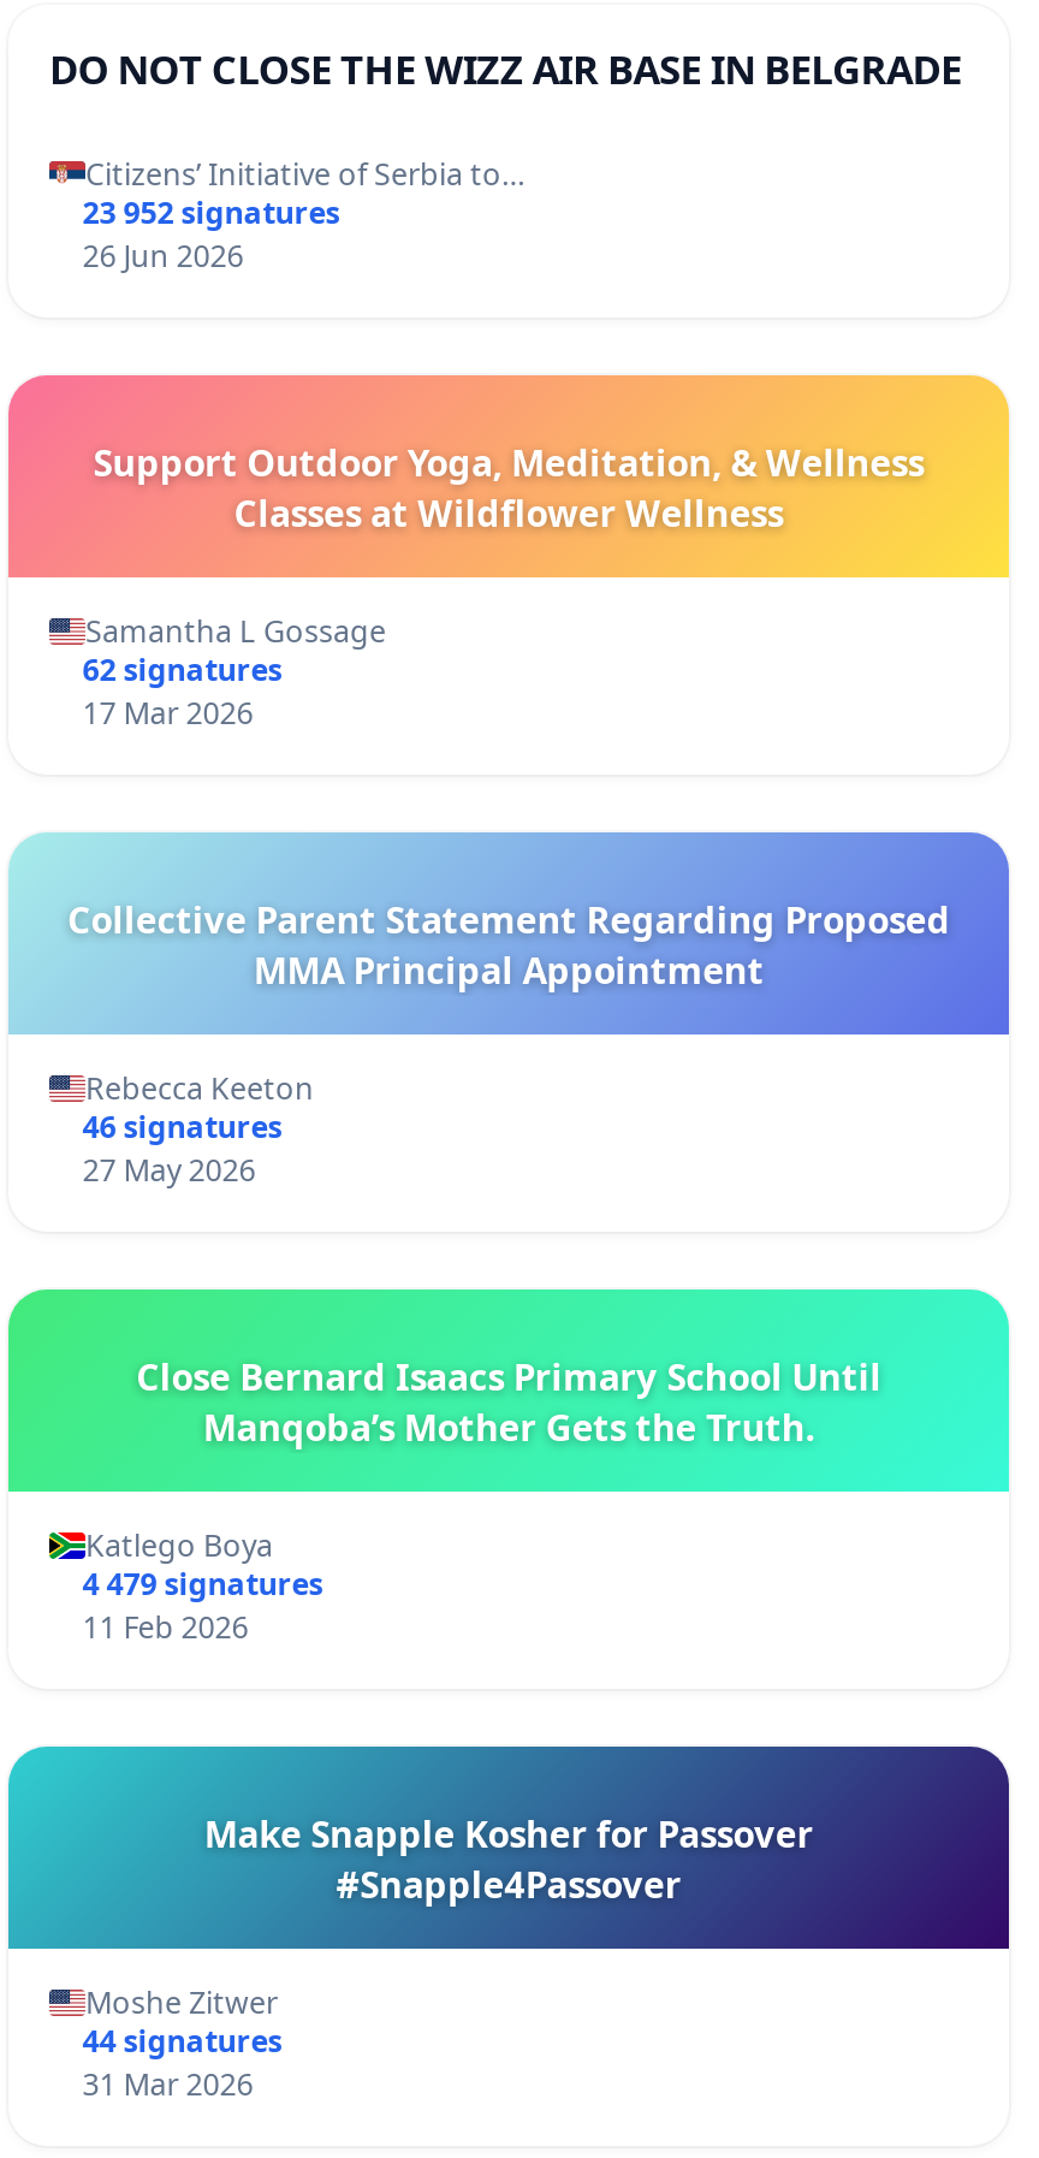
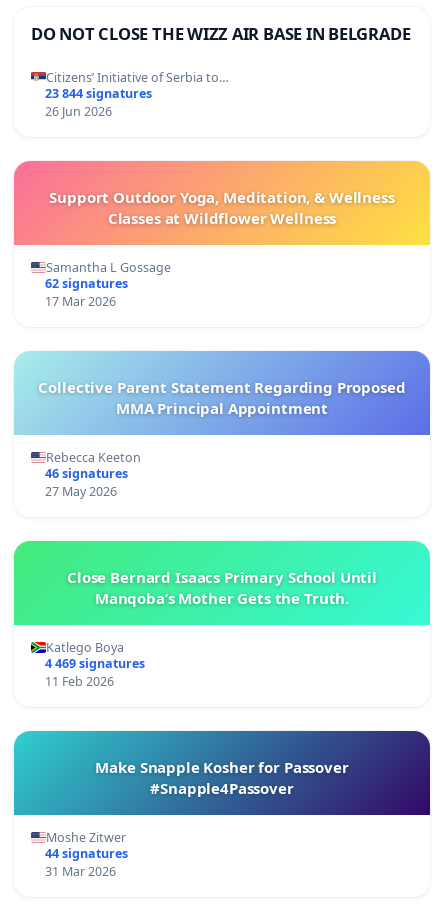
[82,191,340,232] 23 952 signatures -> [45,84,152,101] 23 844 signatures
[82,1563,323,1603] 4 479 signatures -> [45,654,145,671] 4 469 signatures

